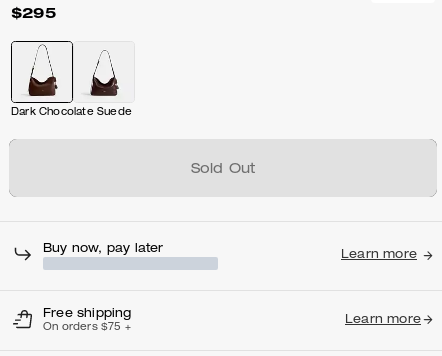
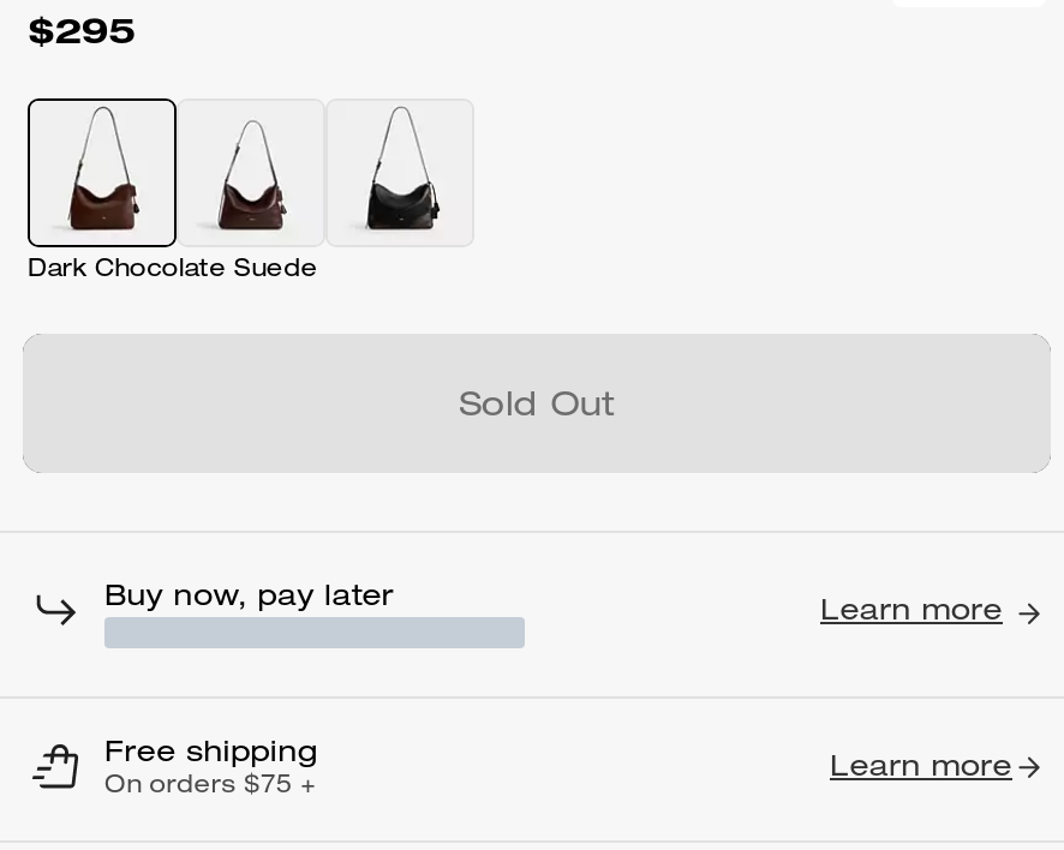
none -> [359,106,443,233] [image]

